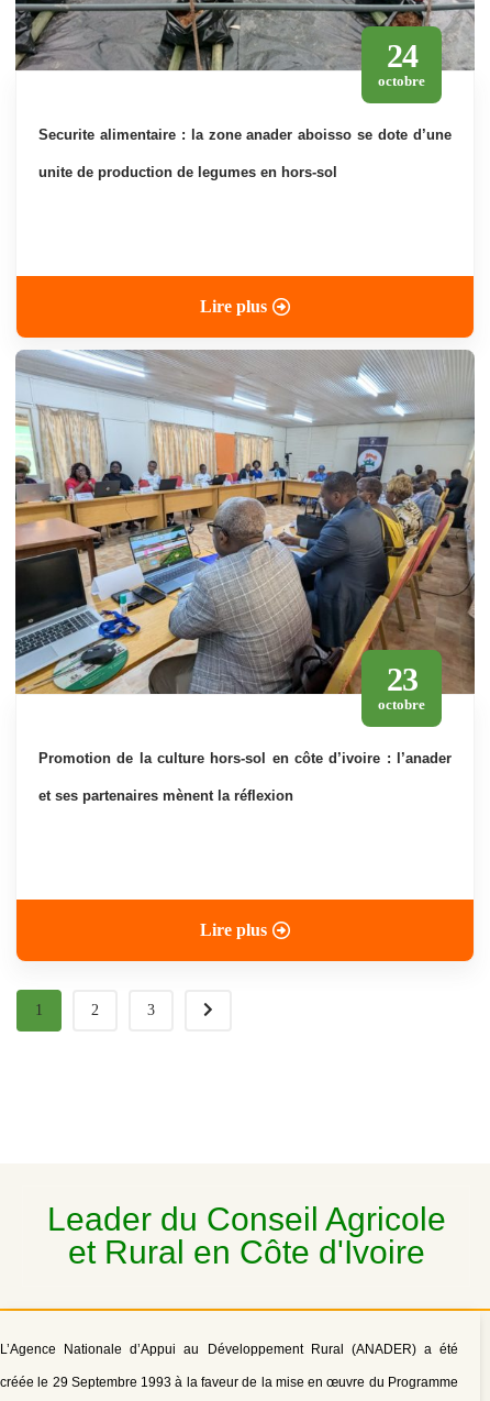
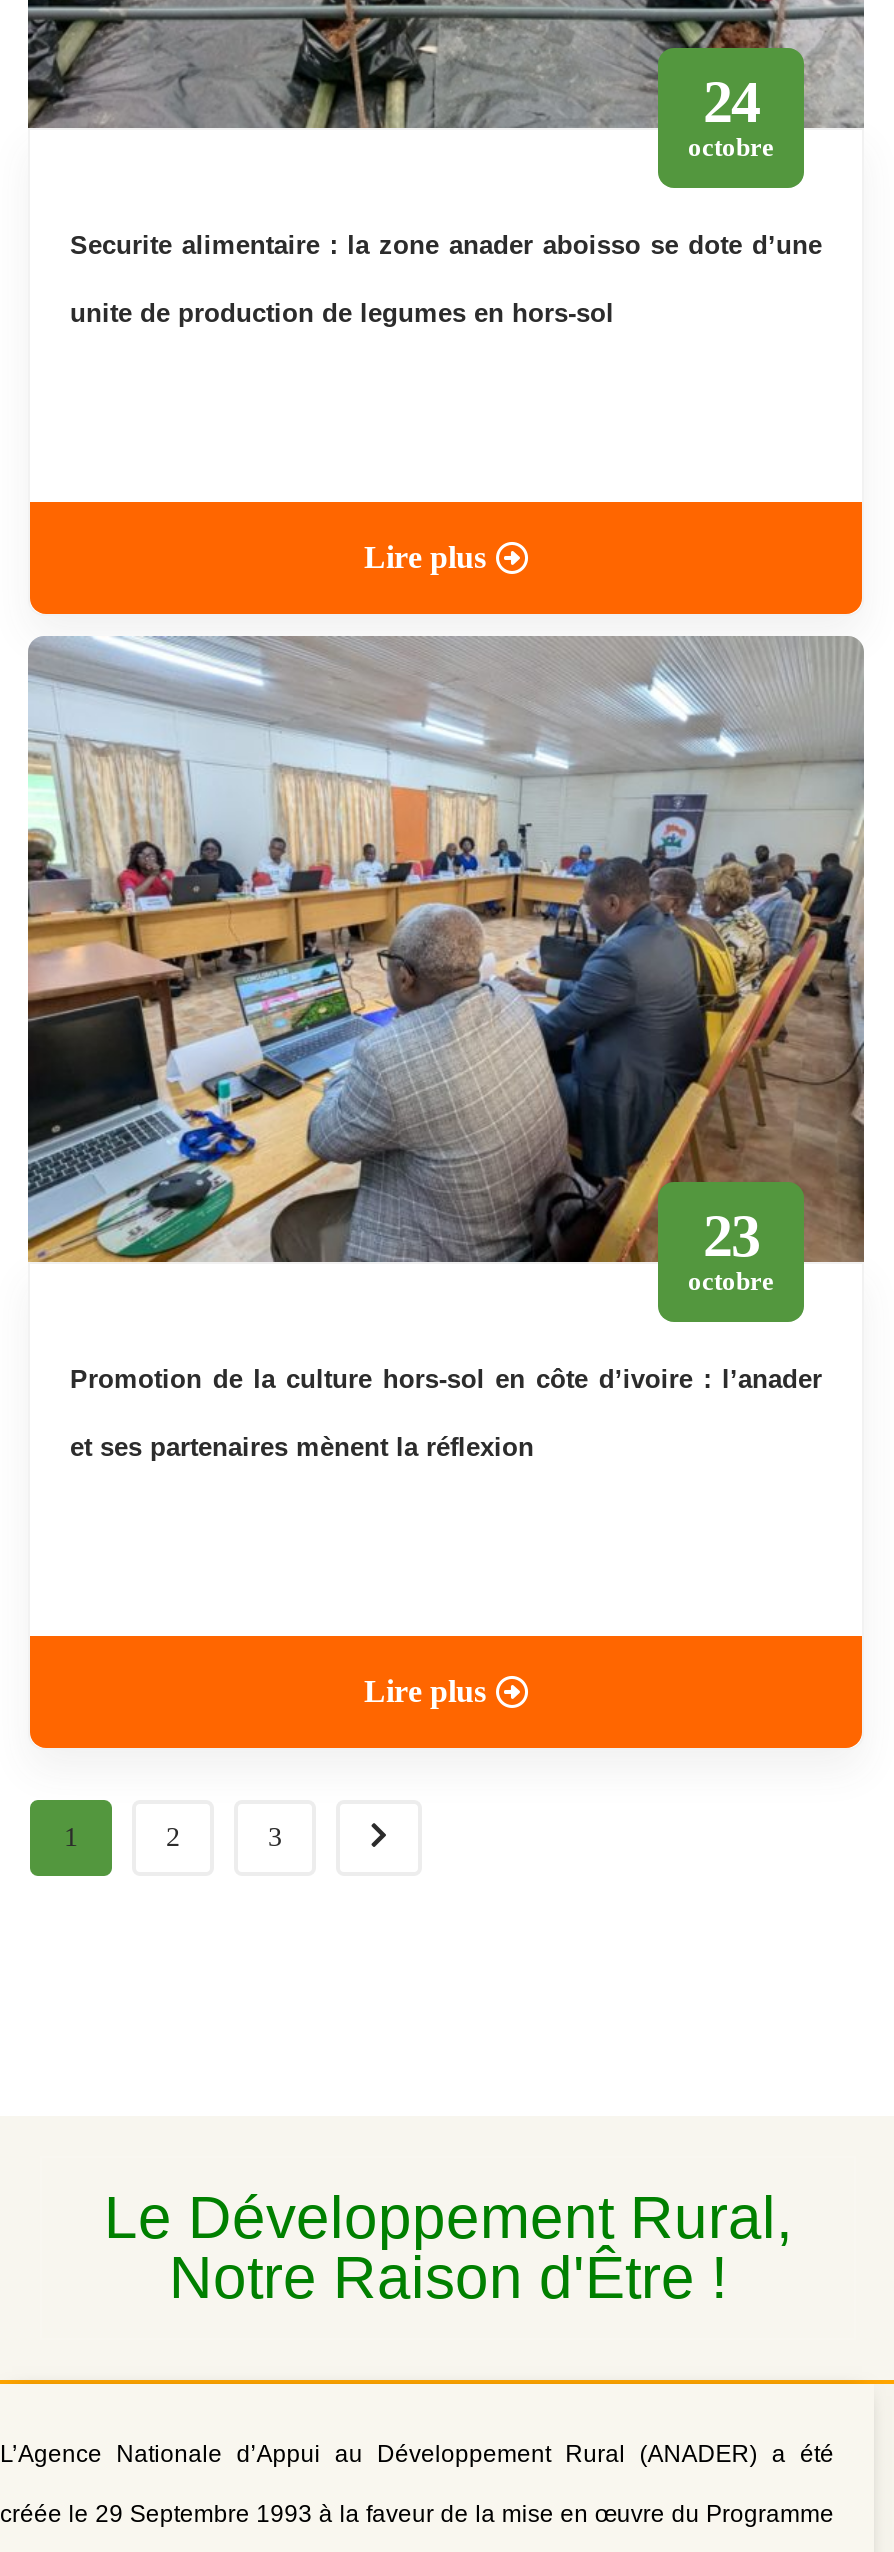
[47,1201,446,1271] Leader du Conseil Agricole | et Rural en Côte d'Ivoire -> [104,2185,792,2311] Le Développement Rural, | Notre Raison d'Être !

